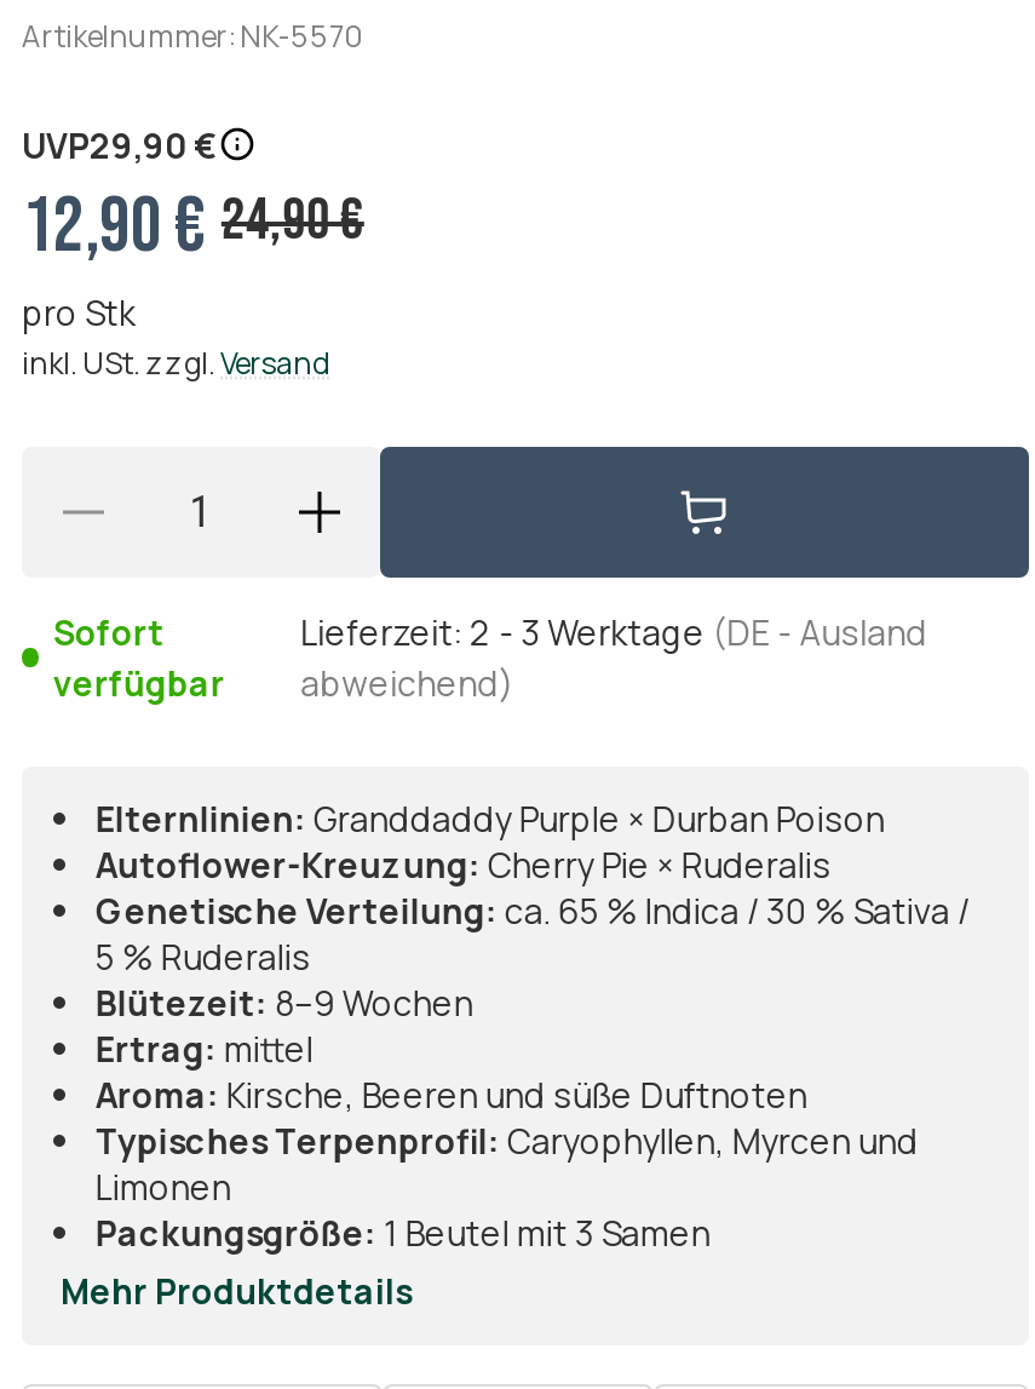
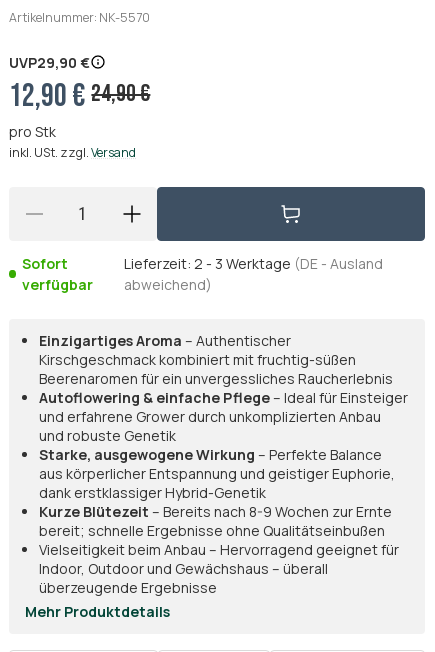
[95,795,969,1255] Elternlinien: Granddaddy Purple × Durban Poison | Autoflower-Kreuzung: Cherry Pie × Ruderalis | Genetische Verteilung: ca. 65 % Indica / 30 % Sativa / | 5 % Ruderalis | Blütezeit: 8–9 Wochen | Ertrag: mittel | Aroma: Kirsche, Beeren und süße Duftnoten | Typisches Terpenprofil: Caryophyllen, Myrcen und | Limonen | Packungsgröße: 1 Beutel mit 3 Samen -> [39,331,408,597] Einzigartiges Aroma – Authentischer | Kirschgeschmack kombiniert mit fruchtig-süßen | Beerenaromen für ein unvergessliches Raucherlebnis | Autoflowering & einfache Pflege – Ideal für Einsteiger | und erfahrene Grower durch unkomplizierten Anbau | und robuste Genetik | Starke, ausgewogene Wirkung – Perfekte Balance | aus körperlicher Entspannung und geistiger Euphorie, | dank erstklassiger Hybrid-Genetik | Kurze Blütezeit – Bereits nach 8-9 Wochen zur Ernte | bereit; schnelle Ergebnisse ohne Qualitätseinbußen | Vielseitigkeit beim Anbau – Hervorragend geeignet für | Indoor, Outdoor und Gewächshaus – überall | überzeugende Ergebnisse

